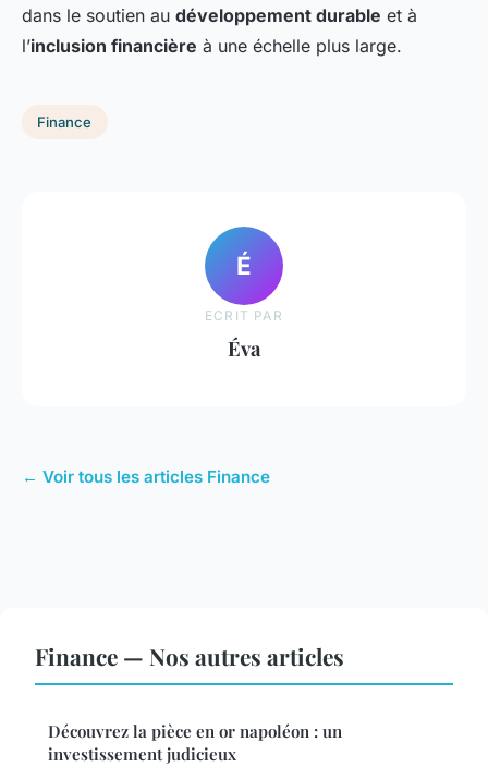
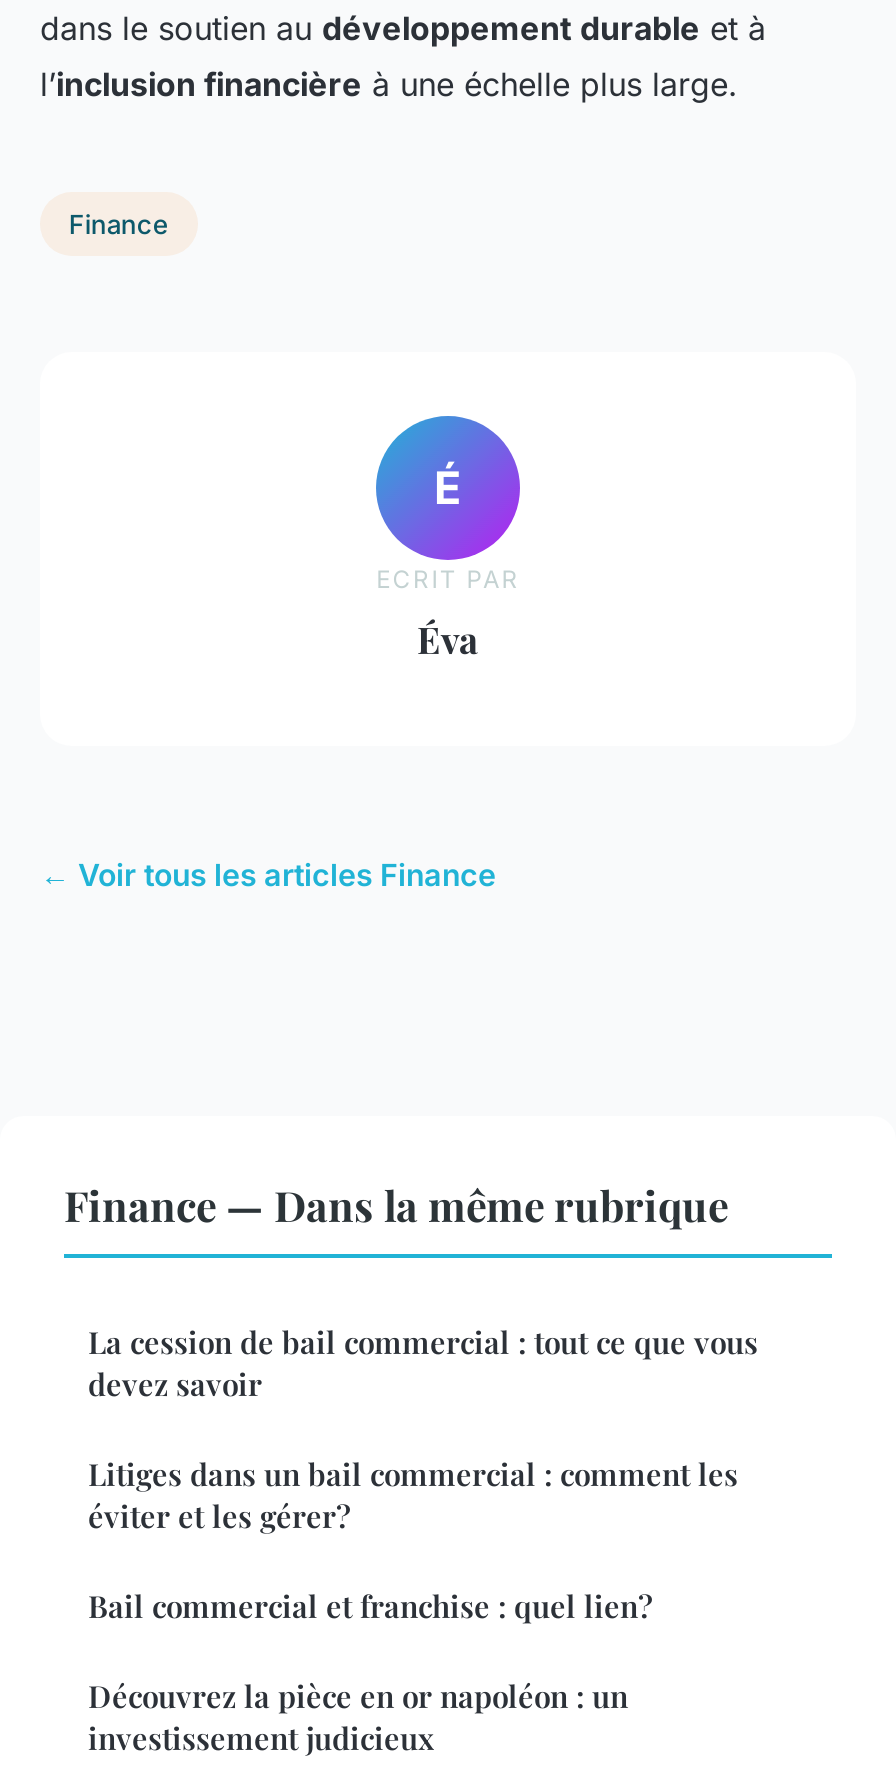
[35,641,344,671] Finance — Nos autres articles -> [64,1176,758,1626] Finance — Dans la même rubrique | La cession de bail commercial : tout ce que vous | devez savoir | Litiges dans un bail commercial : comment les | éviter et les gérer? | Bail commercial et franchise : quel lien?

